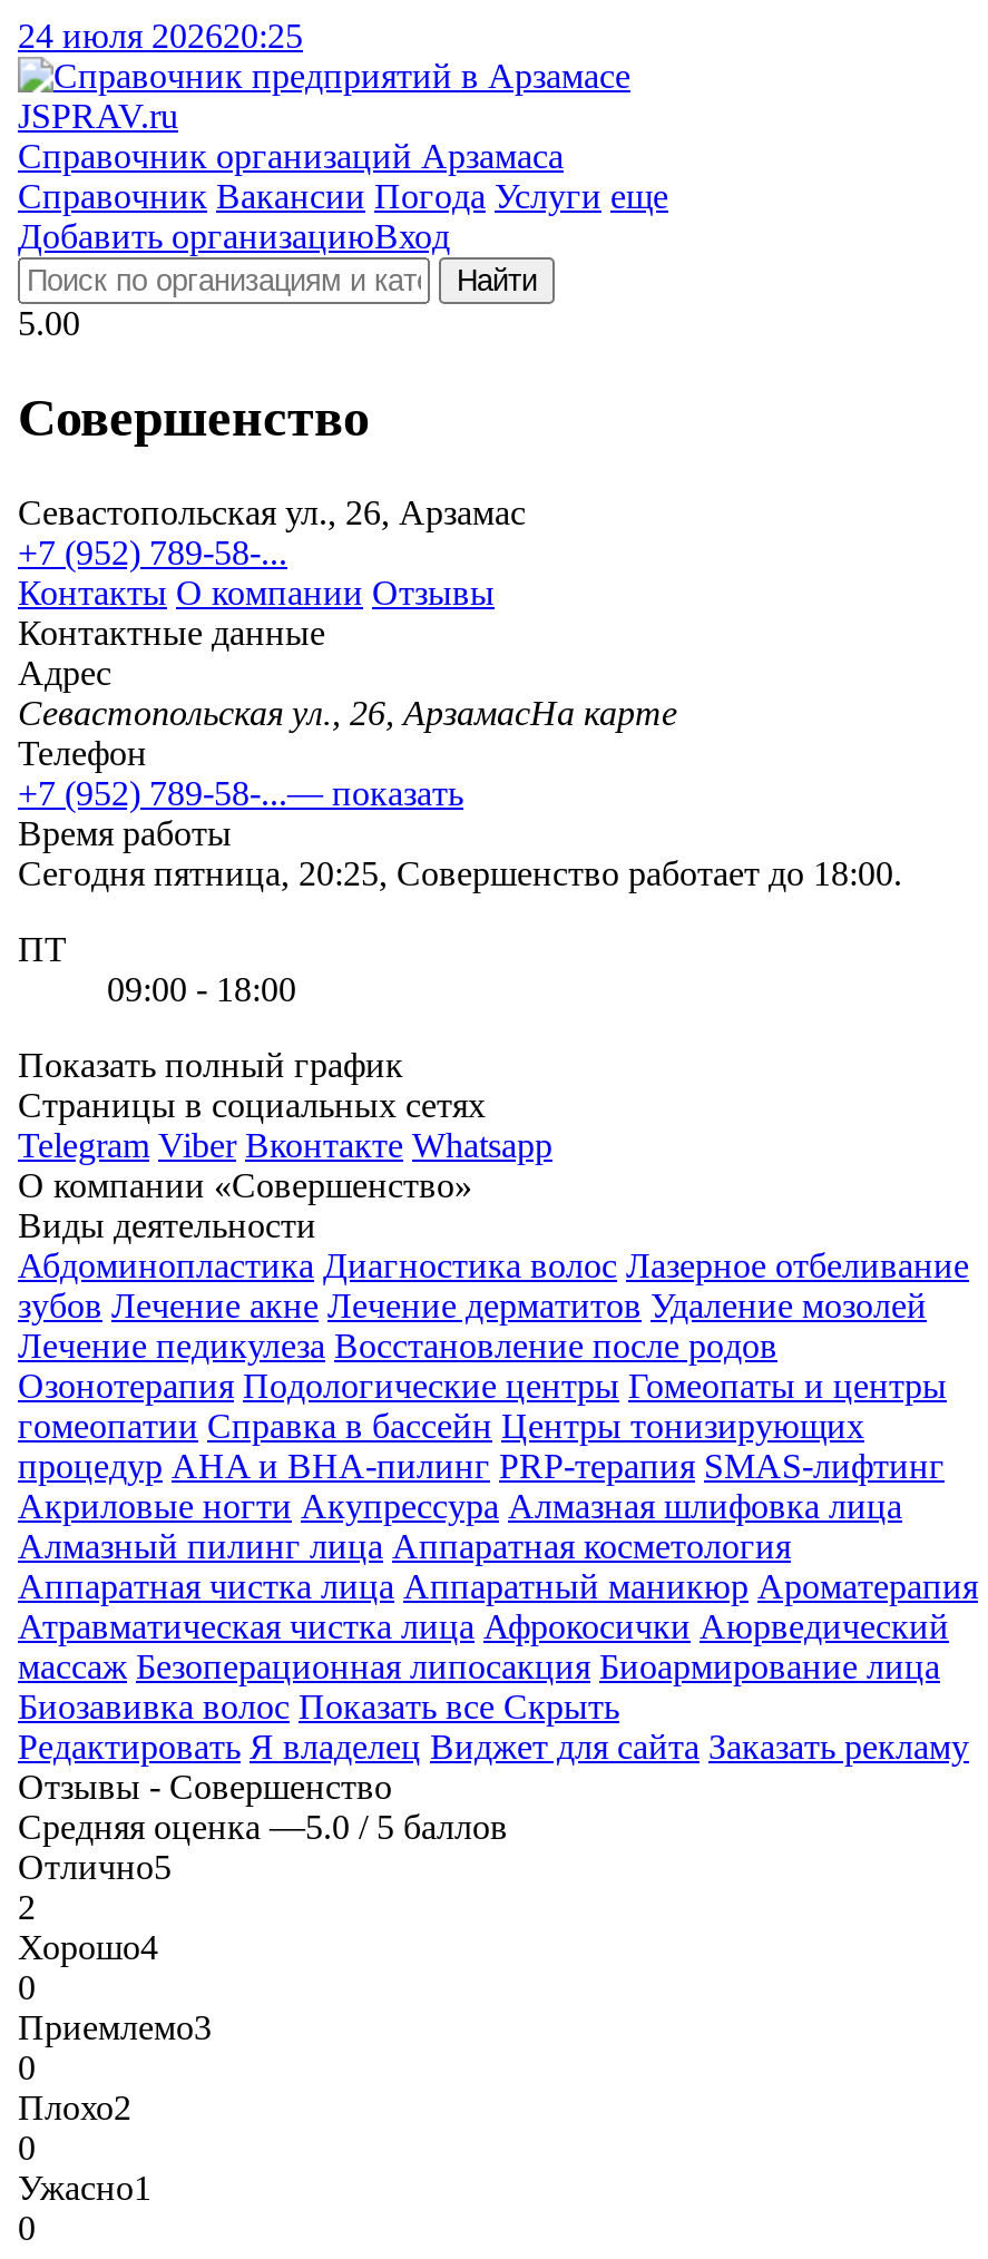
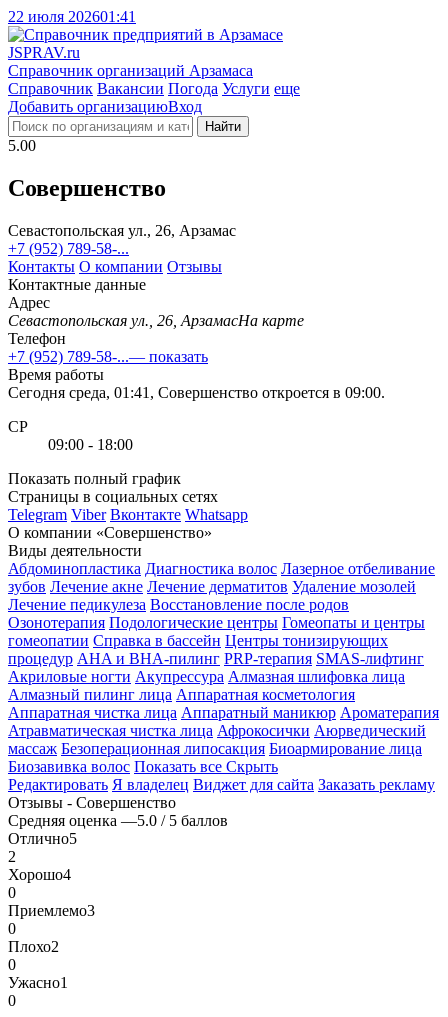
[18,17,303,55] 24 июля 202620:25 -> [8,8,136,25] 22 июля 202601:41
[18,854,902,892] Сегодня пятница, 20:25, Совершенство работает до 18:00. -> [8,384,385,401] Сегодня среда, 01:41, Совершенство откроется в 09:00.
[18,930,67,968] ПТ -> [8,418,28,435] СР

